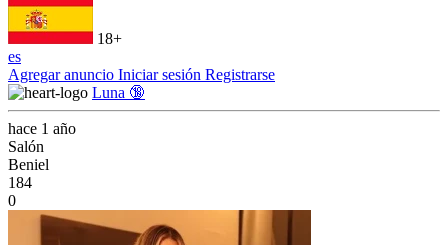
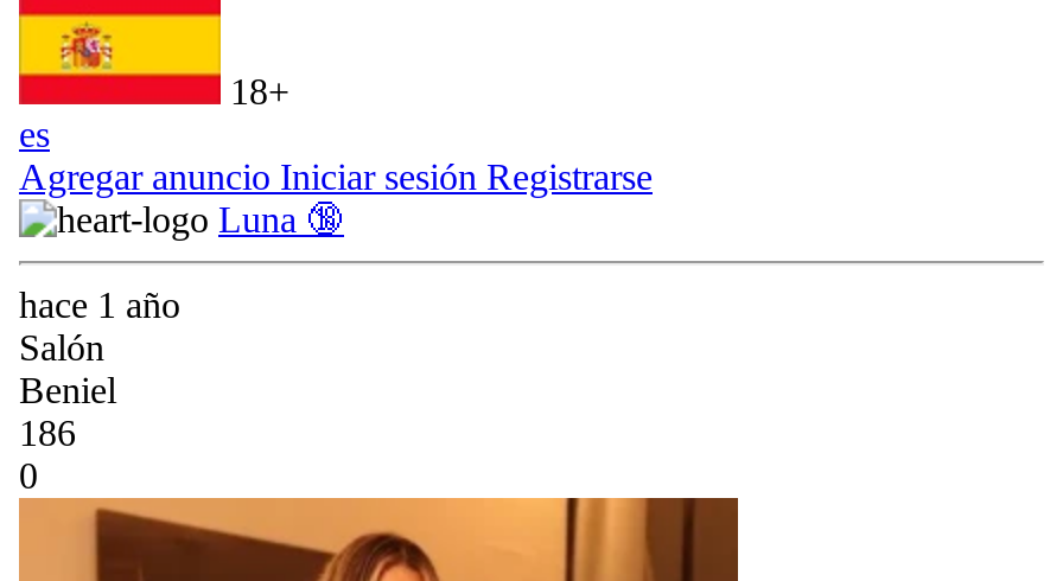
[8,174,32,191] 184 -> [19,413,76,453] 186

